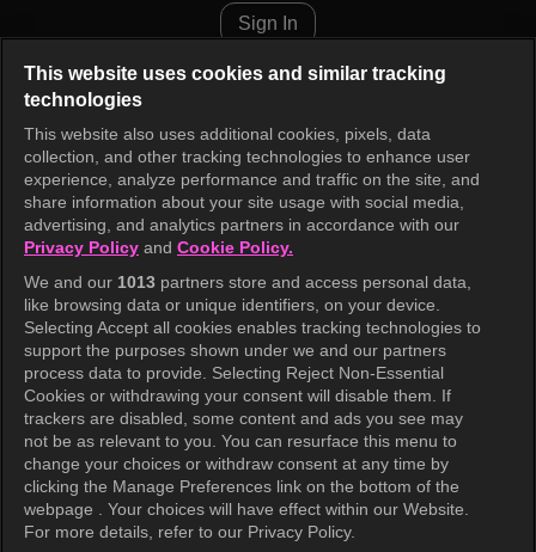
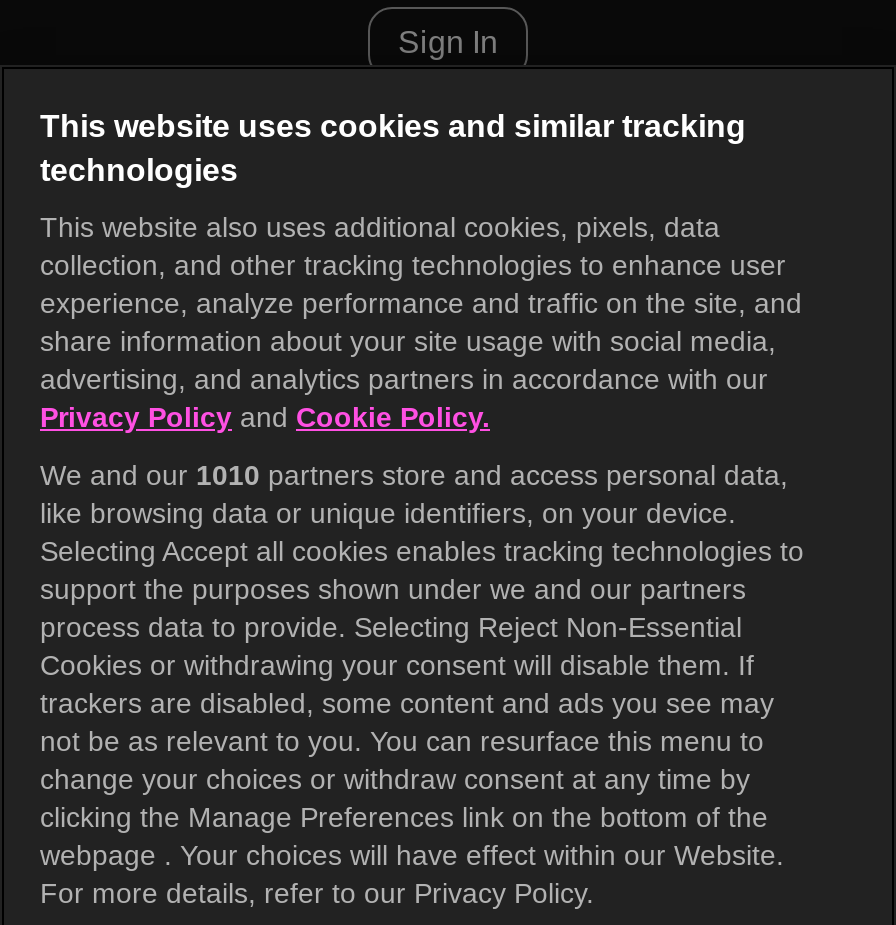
[24,272,471,292] We and our 1013 partners store and access personal data, -> [40,459,788,491] We and our 1010 partners store and access personal data,

